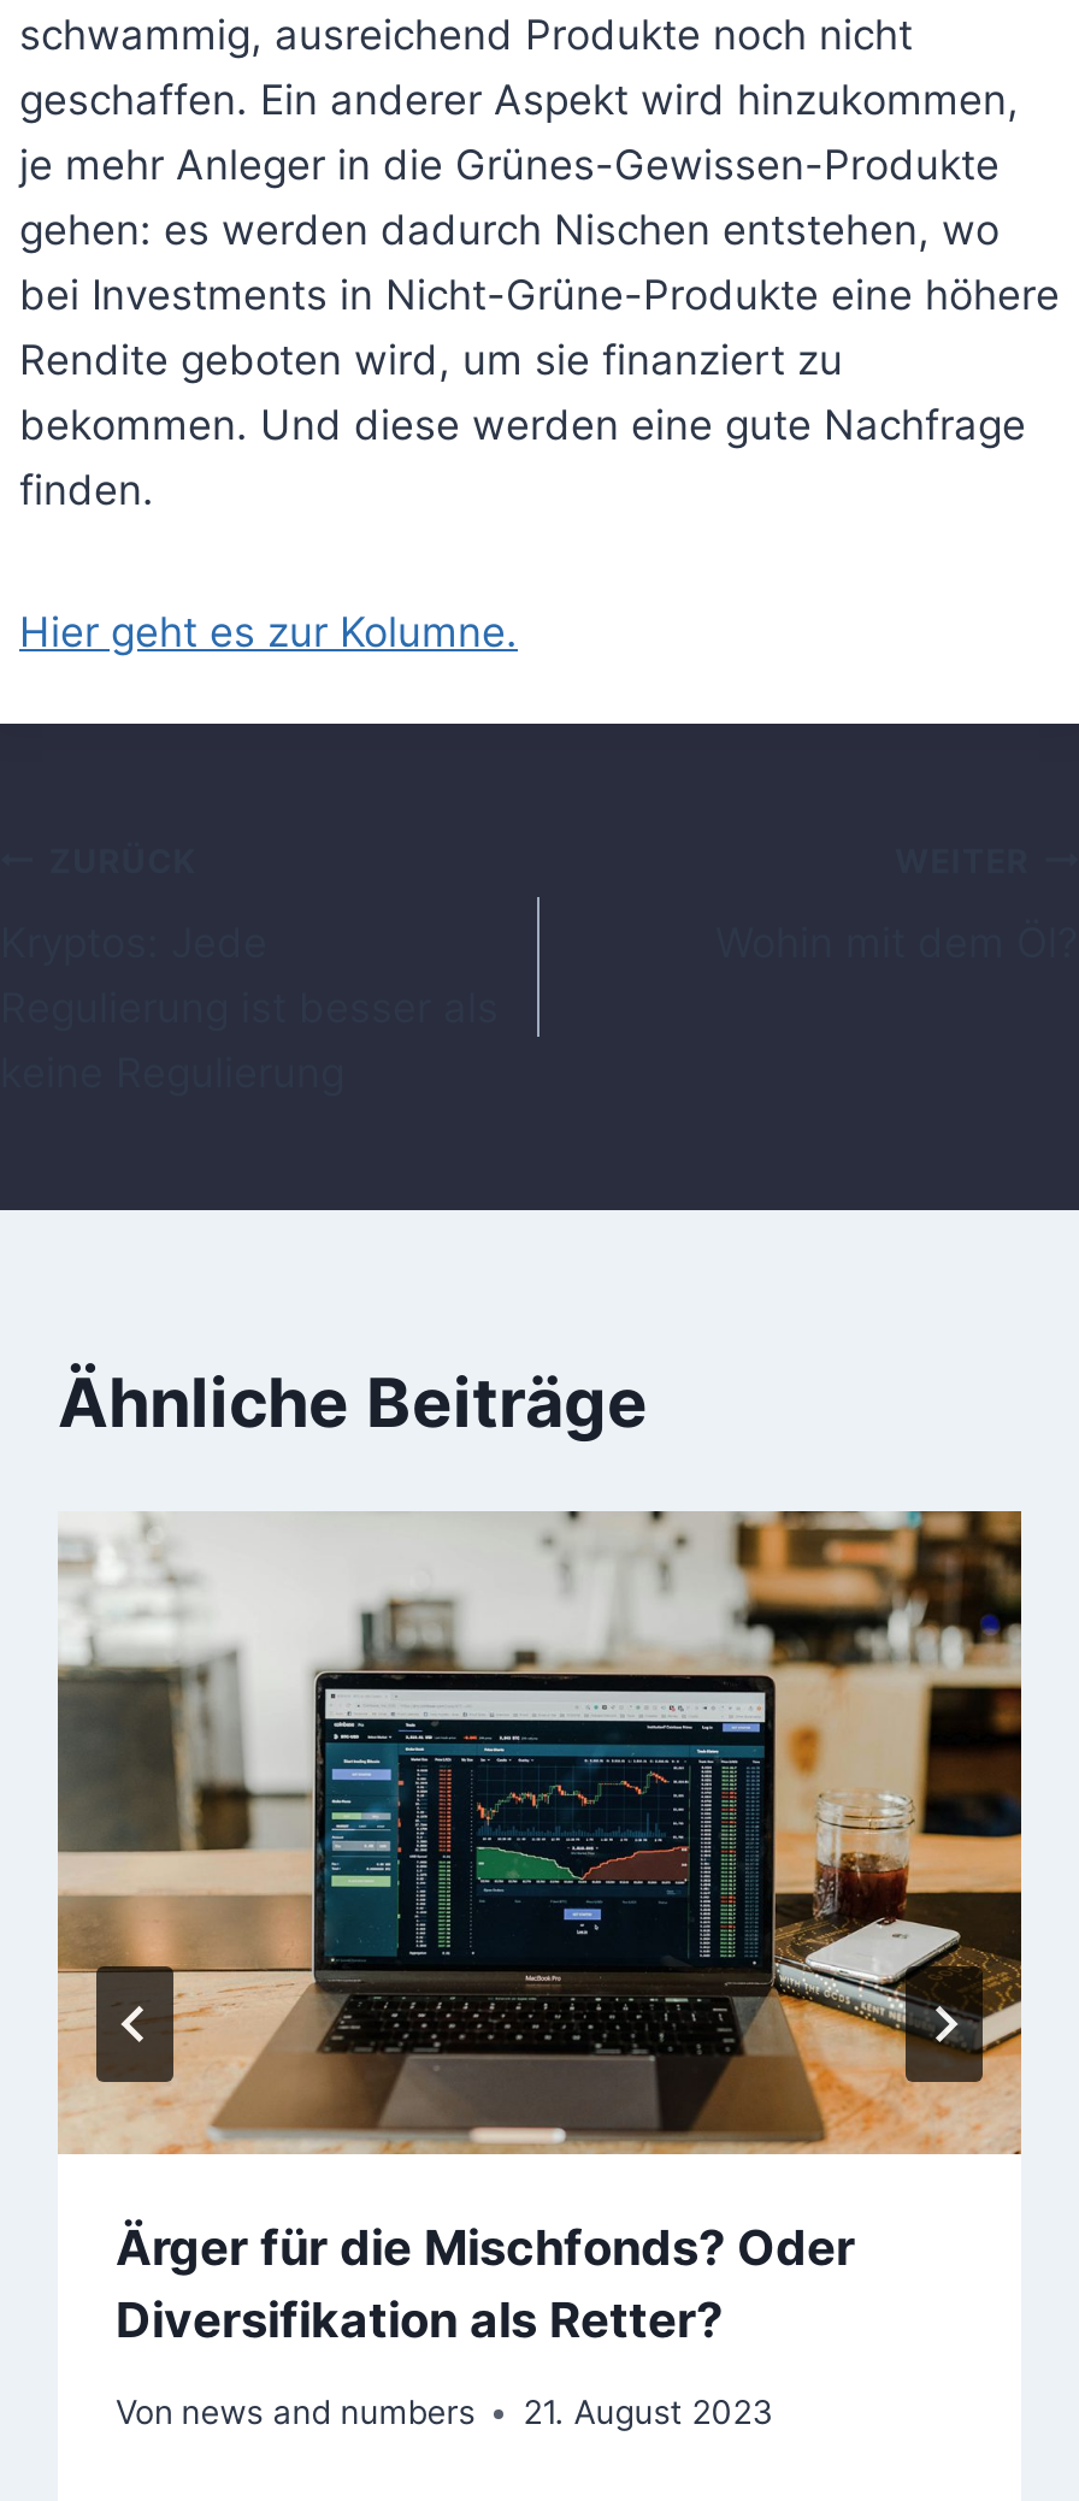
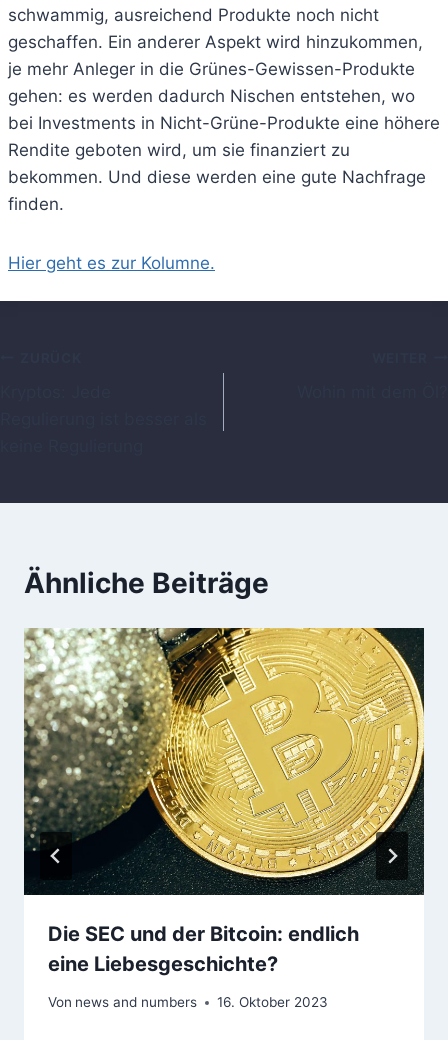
[55,1509,1024,2349] [image] | Ärger für die Mischfonds? Oder | Diversifikation als Retter? -> [23,627,425,976] [image] | Die SEC und der Bitcoin: endlich | eine Liebesgeschichte?
[116,2394,774,2432] Von news and numbers 21. August 2023 -> [48,994,328,1010] Von news and numbers 16. Oktober 2023

